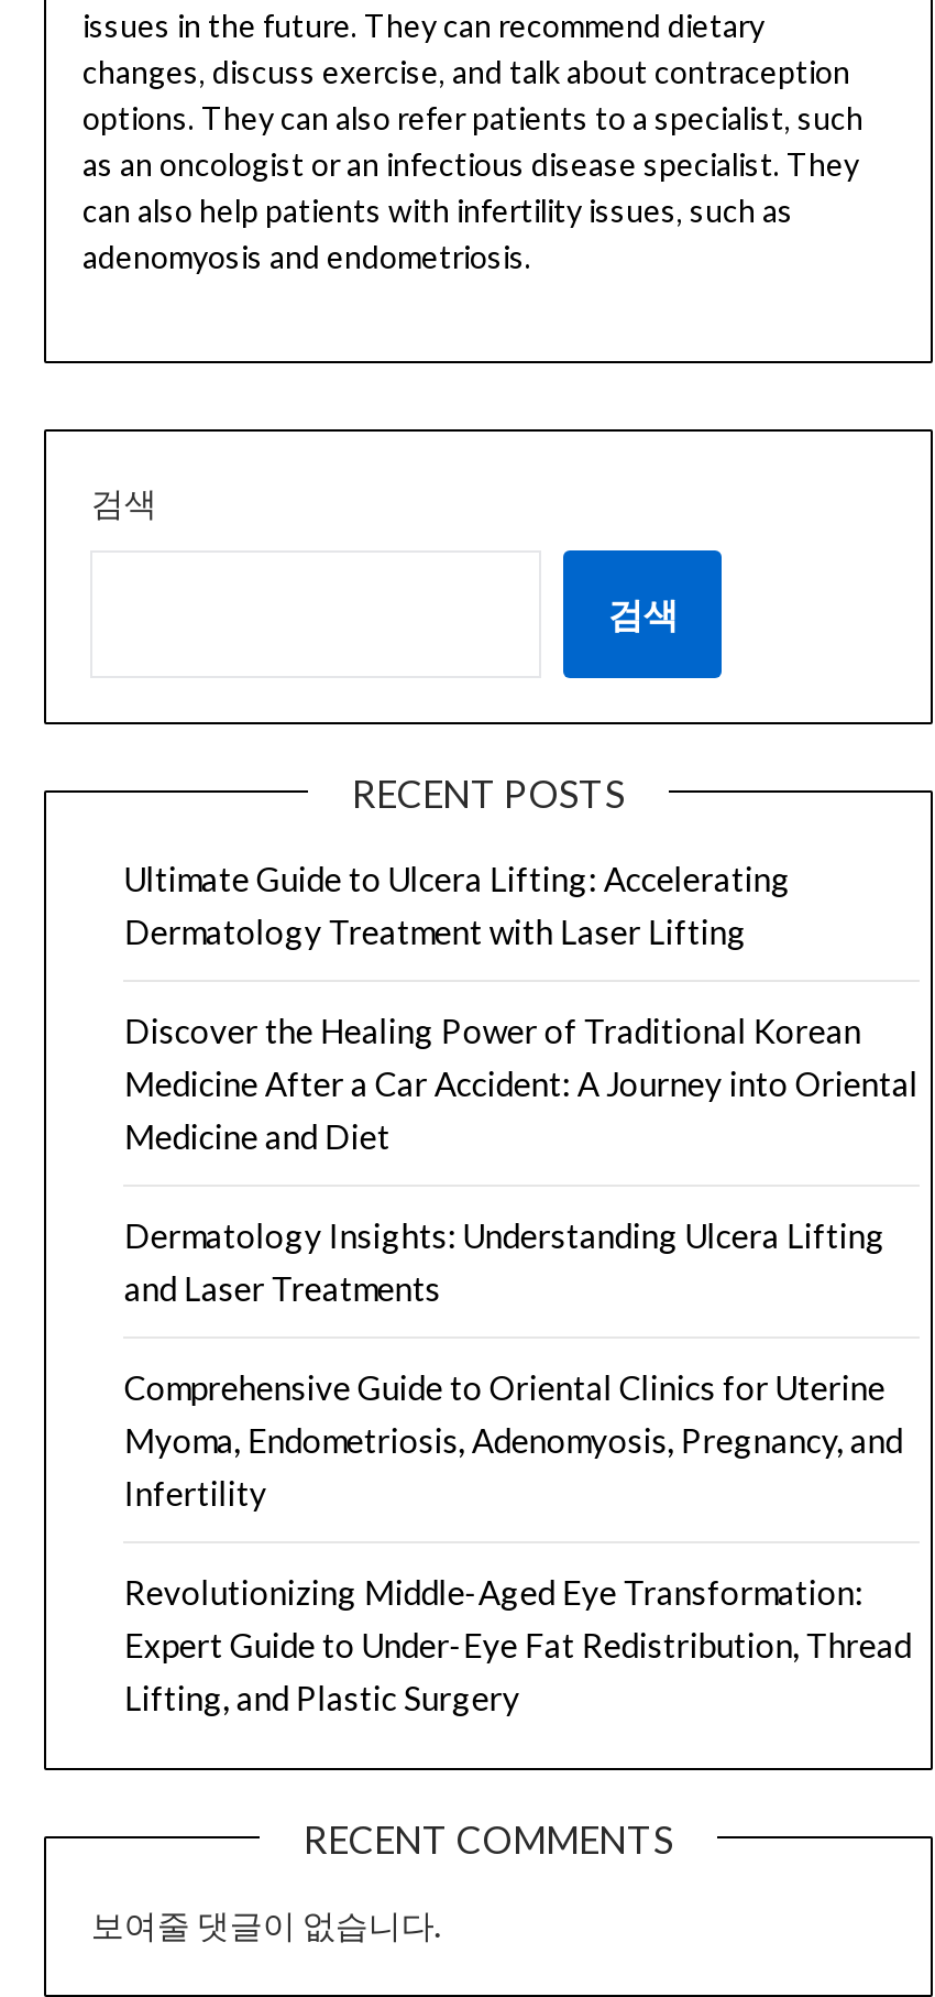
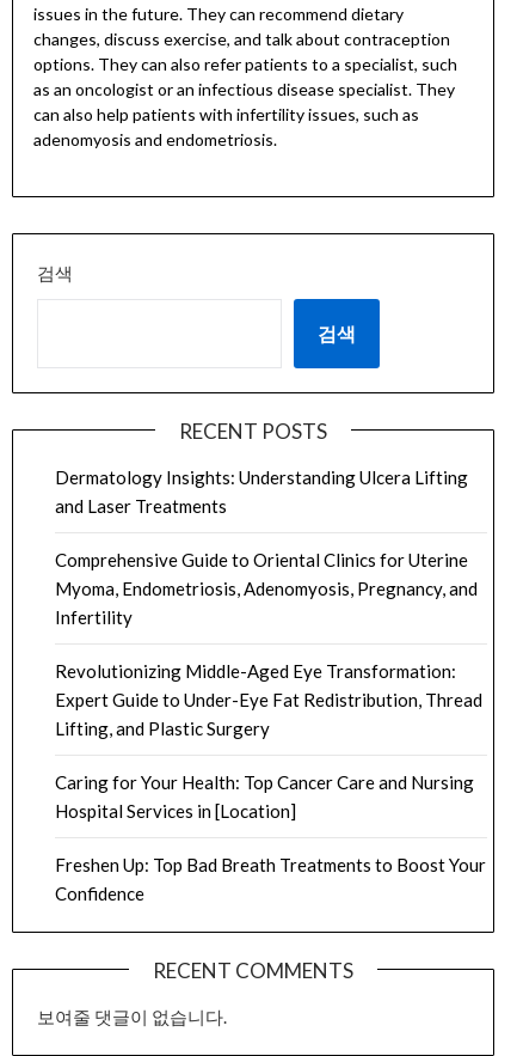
[124,858,918,1155] Ultimate Guide to Ulcera Lifting: Accelerating | Dermatology Treatment with Laser Lifting | Discover the Healing Power of Traditional Korean | Medicine After a Car Accident: A Journey into Oriental | Medicine and Diet -> none
moved [124,1215,912,1717] -> [55,466,483,739]: Dermatology Insights: Understanding Ulcera Lifting | and Laser Treatments | Comprehensive Guide to Oriental Clinics for Uterine | Myoma, Endometriosis, Adenomyosis, Pregnancy, and | Infertility | Revolutionizing Middle-Aged Eye Transformation: | Expert Guide to Under-Eye Fat Redistribution, Thread | Lifting, and Plastic Surgery
none -> [55,771,486,904] Caring for Your Health: Top Cancer Care and Nursing | Hospital Services in [Location] | Freshen Up: Top Bad Breath Treatments to Boost Your | Confidence

